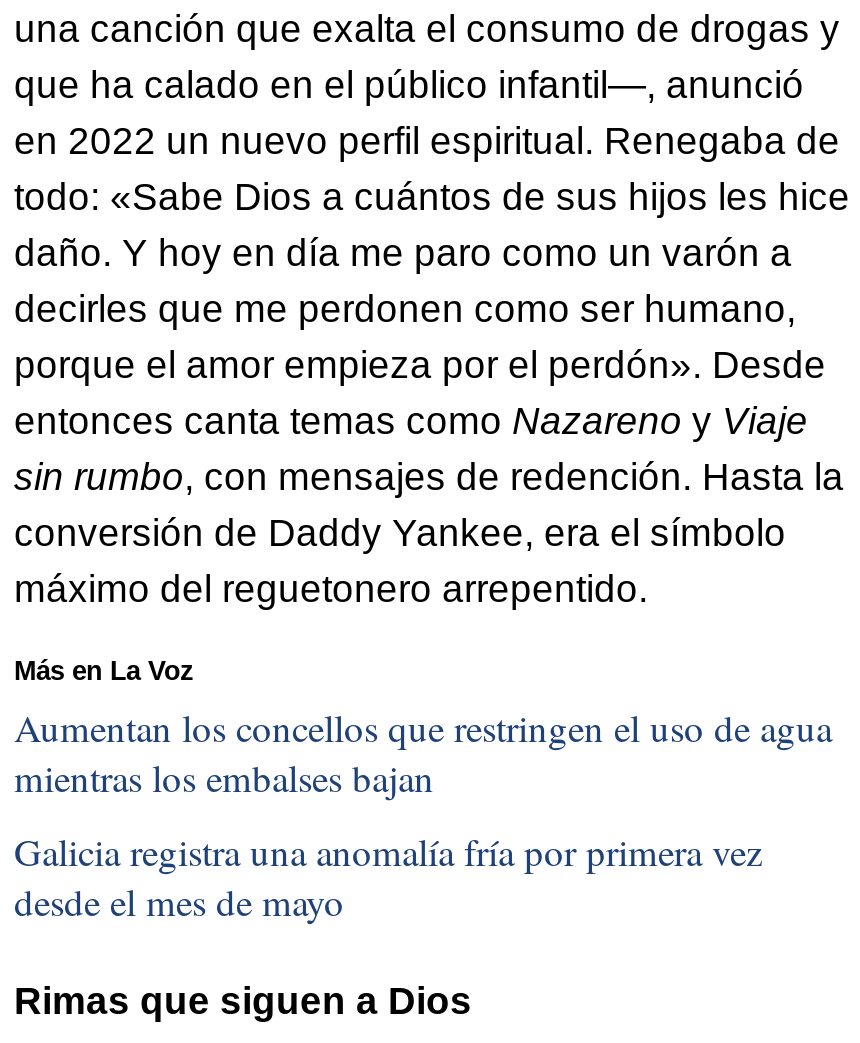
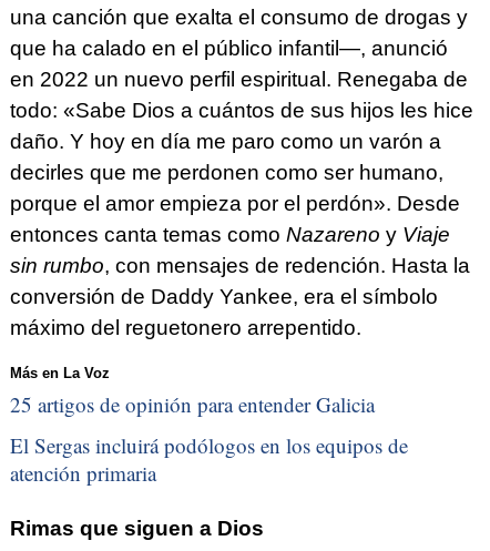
[14,701,832,801] Aumentan los concellos que restringen el uso de agua | mientras los embalses bajan -> [10,390,375,418] 25 artigos de opinión para entender Galicia
[14,826,762,926] Galicia registra una anomalía fría por primera vez | desde el mes de mayo -> [10,431,408,487] El Sergas incluirá podólogos en los equipos de | atención primaria

